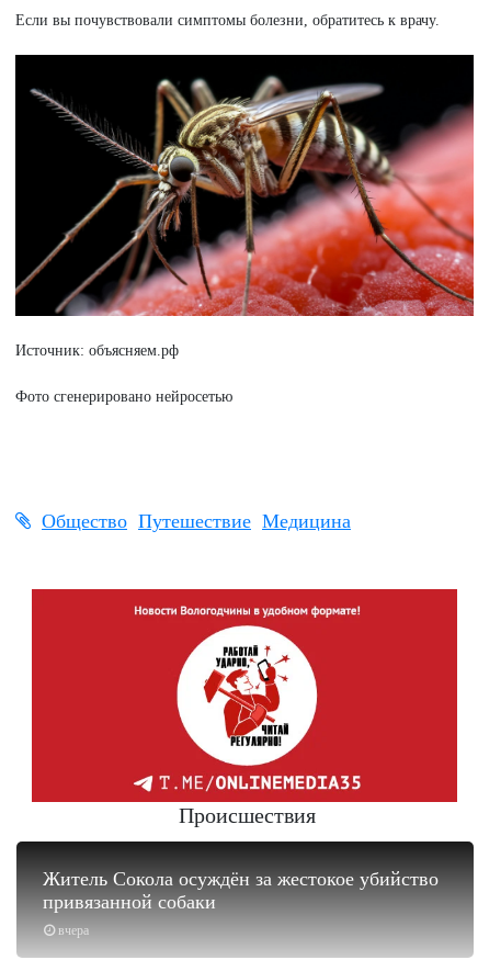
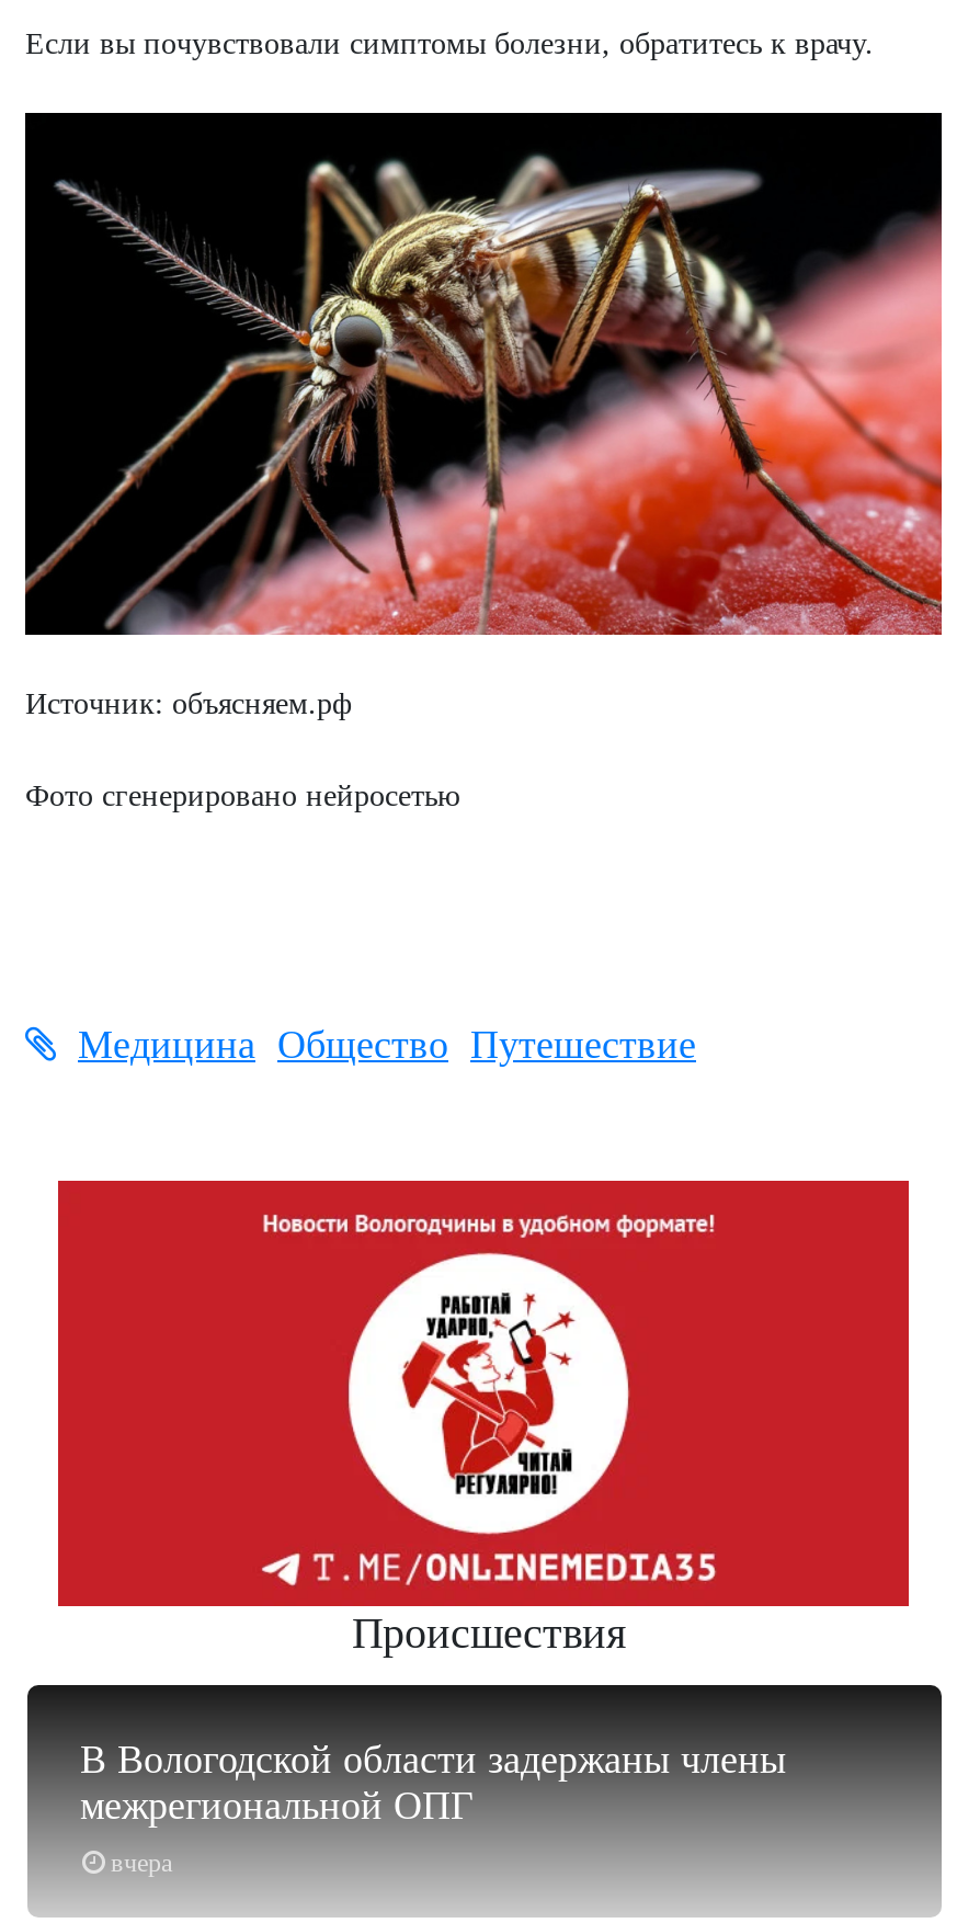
[42,511,351,533] Общество Путешествие Медицина -> [78,1024,696,1068] Медицина Общество Путешествие
[43,868,439,913] Житель Сокола осуждён за жестокое убийство | привязанной собаки -> [80,1739,786,1829] В Вологодской области задержаны члены | межрегиональной ОПГ

